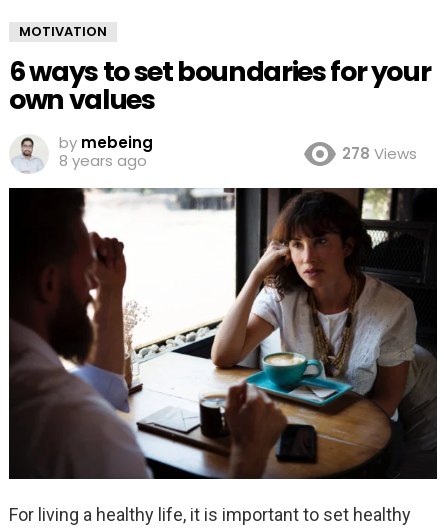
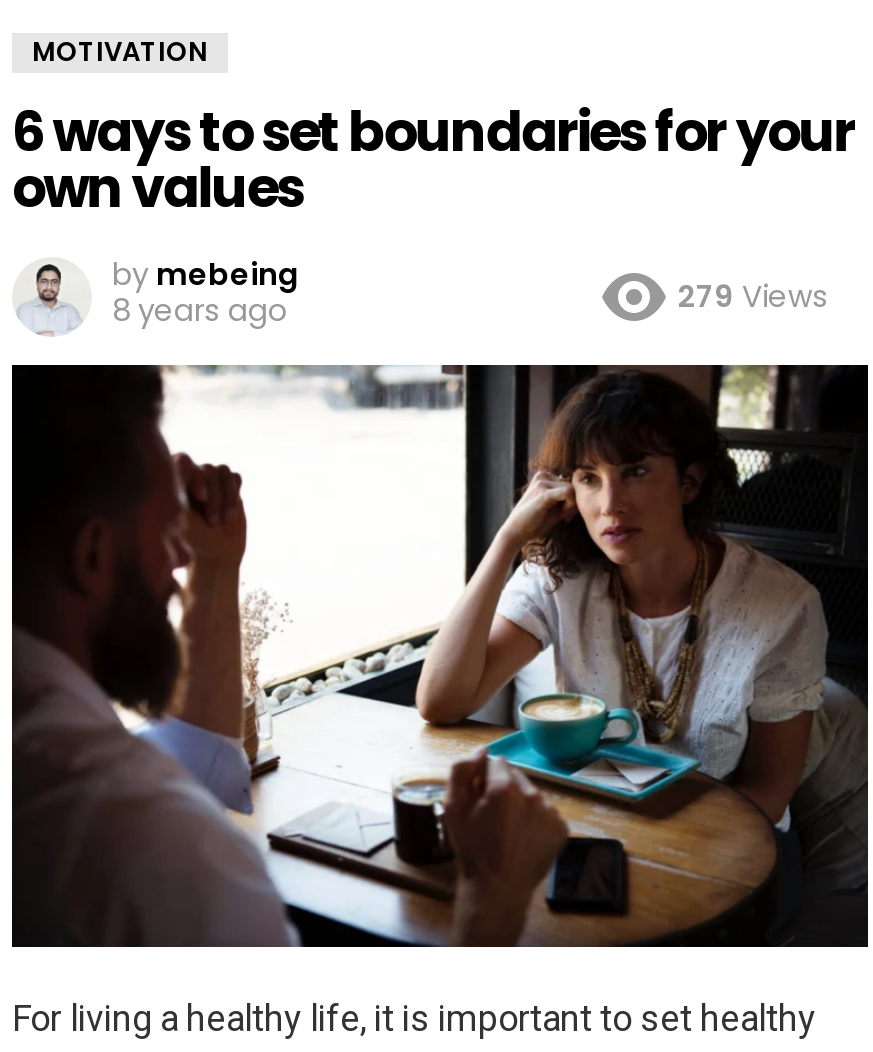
[342,143,417,164] 278 Views -> [678,275,828,317] 279 Views

